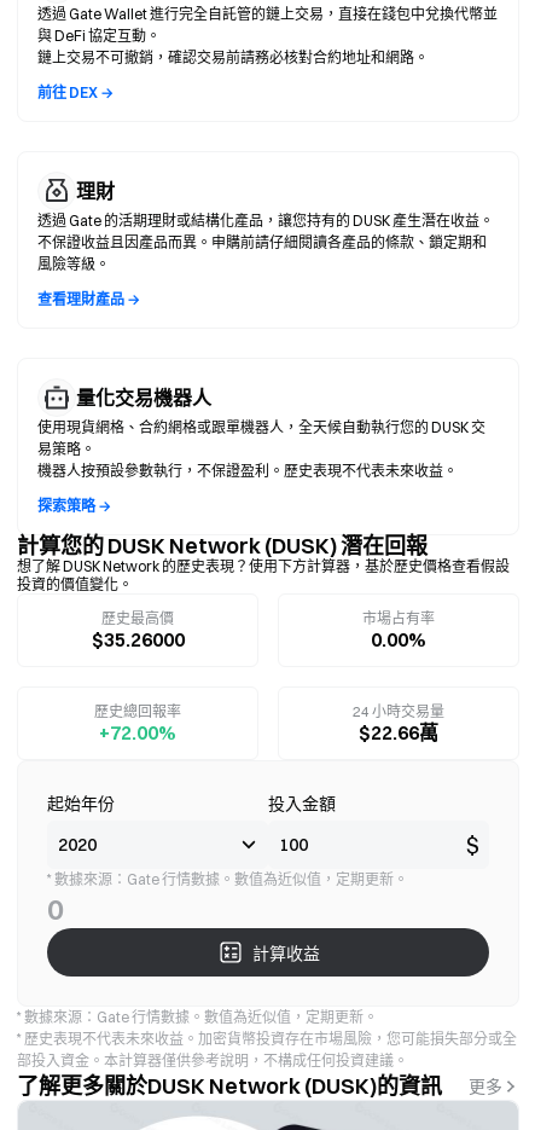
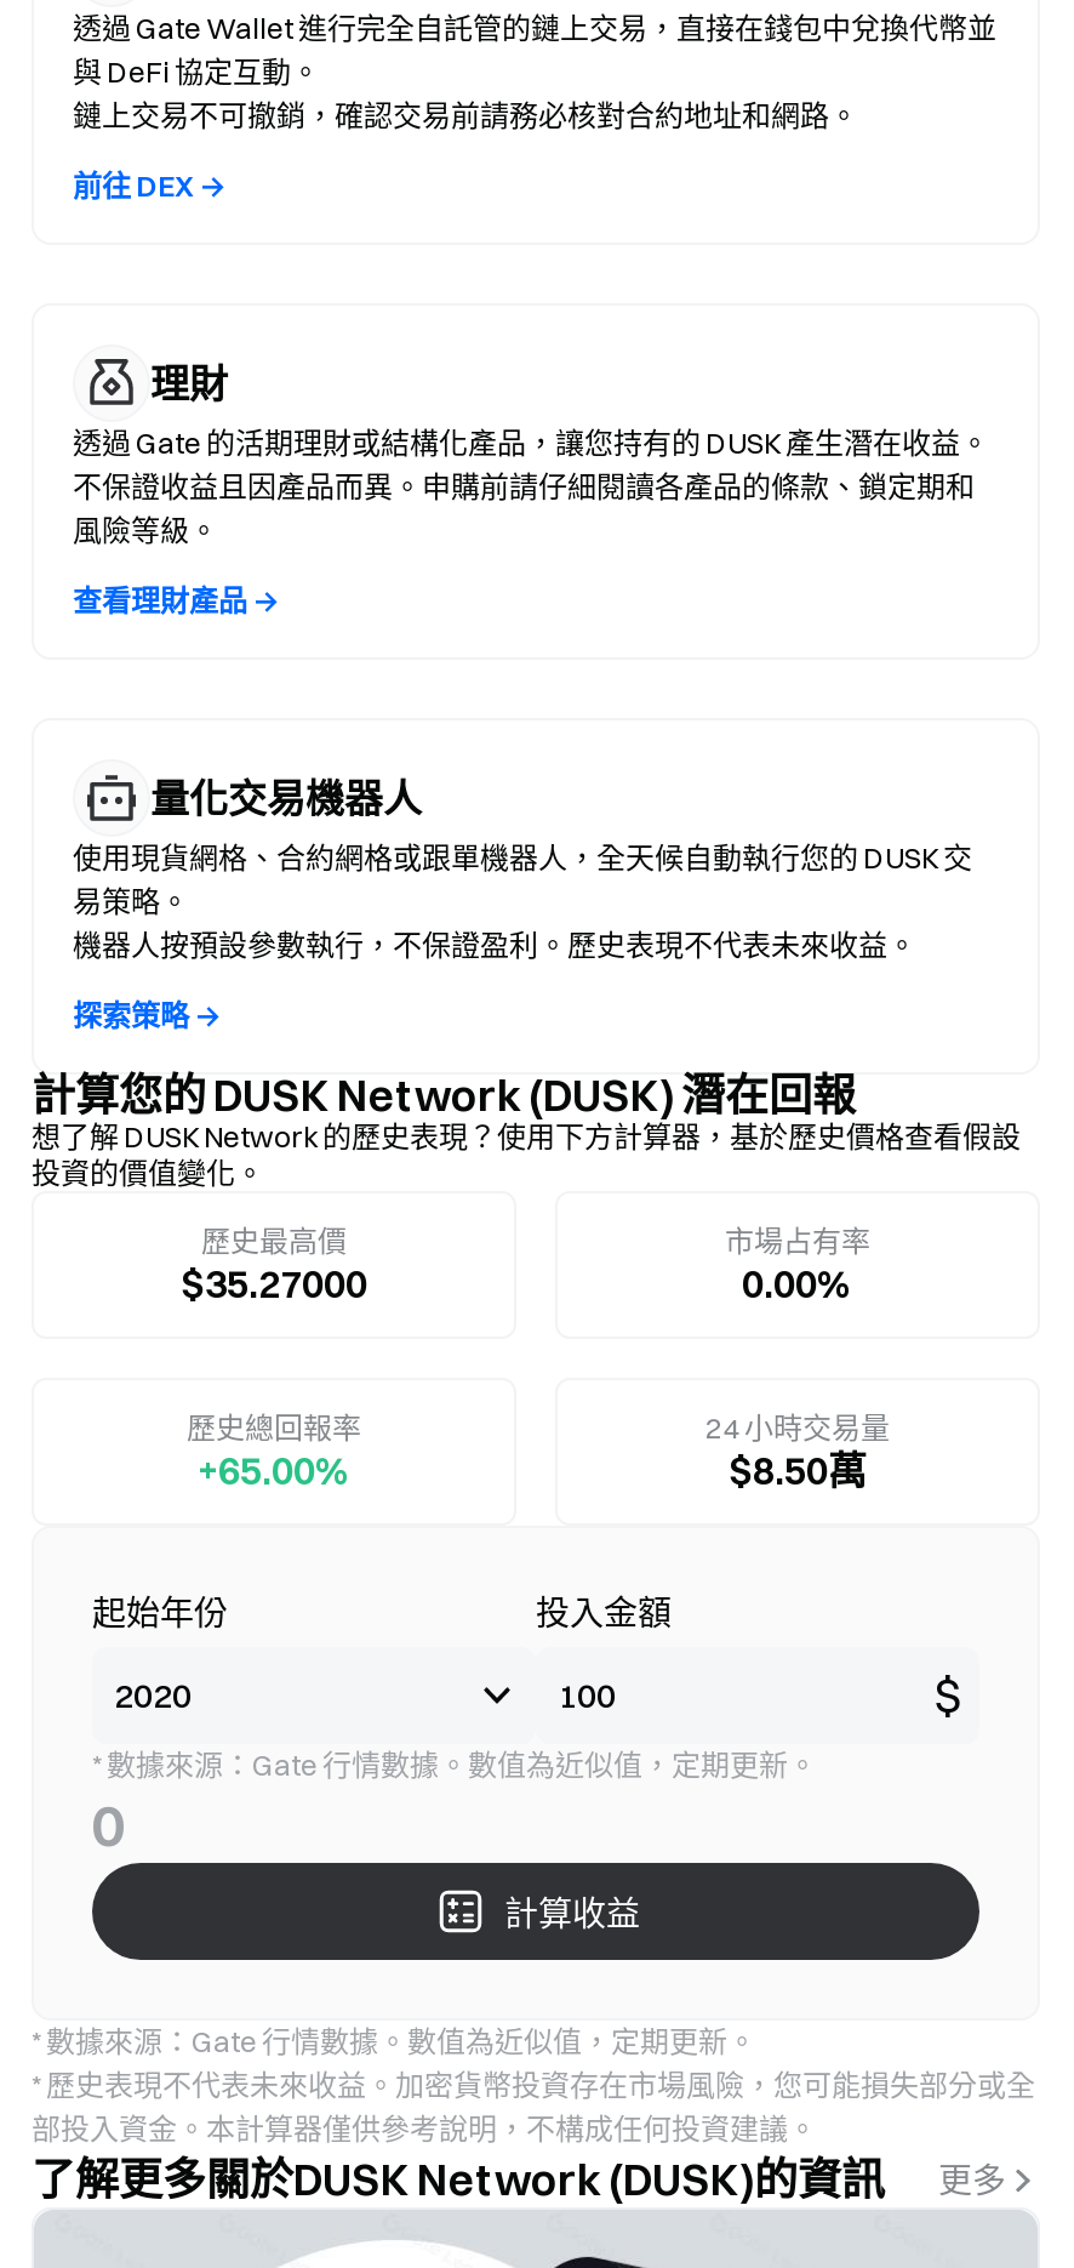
[91,627,184,651] $35.26000 -> [181,1259,367,1307] $35.27000
[99,720,176,744] +72.00% -> [196,1446,352,1494] +65.00%
[359,720,438,744] $22.66萬 -> [729,1446,867,1494] $8.50萬

